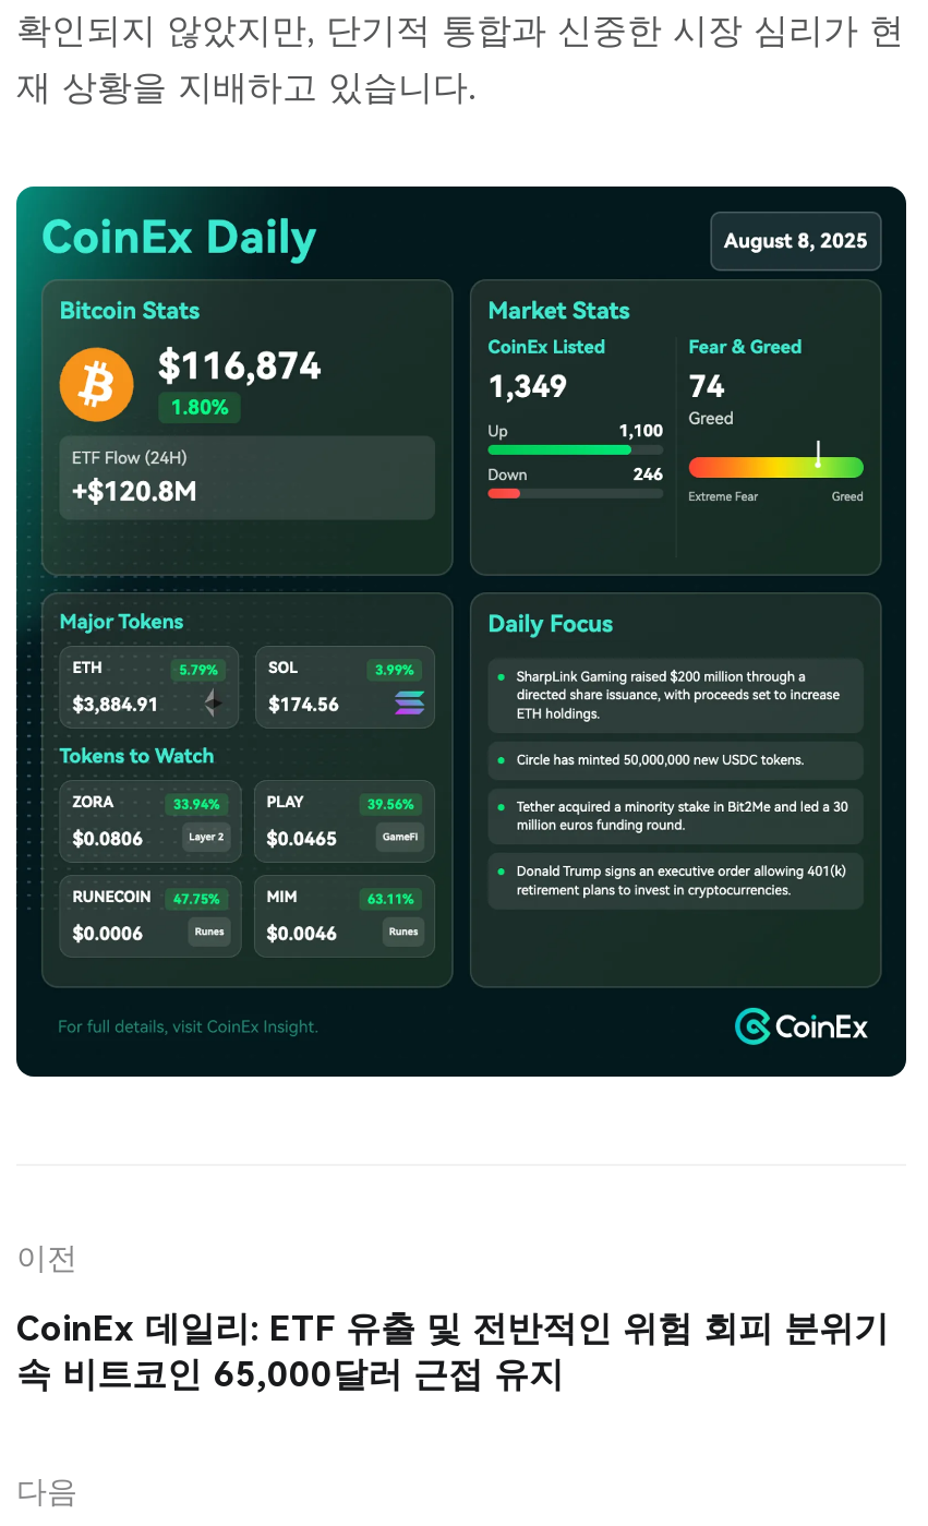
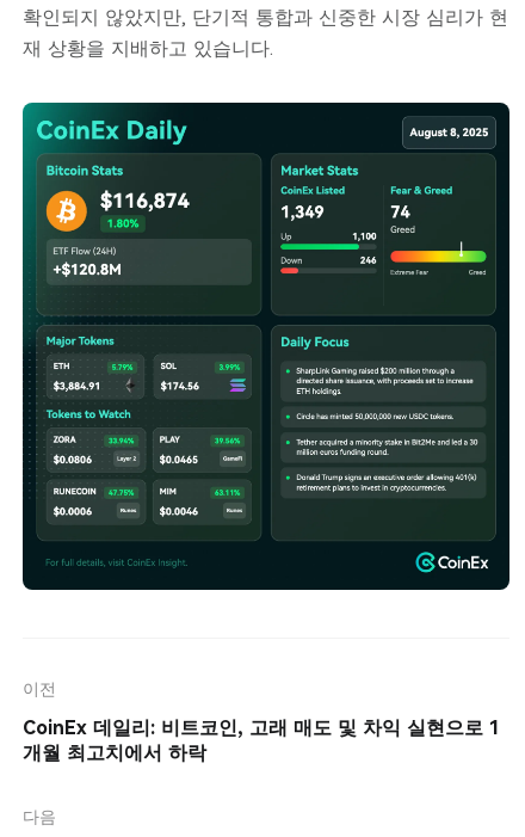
[16,1309,889,1396] CoinEx 데일리: ETF 유출 및 전반적인 위험 회피 분위기 | 속 비트코인 65,000달러 근접 유지 -> [23,717,501,765] CoinEx 데일리: 비트코인, 고래 매도 및 차익 실현으로 1 | 개월 최고치에서 하락

